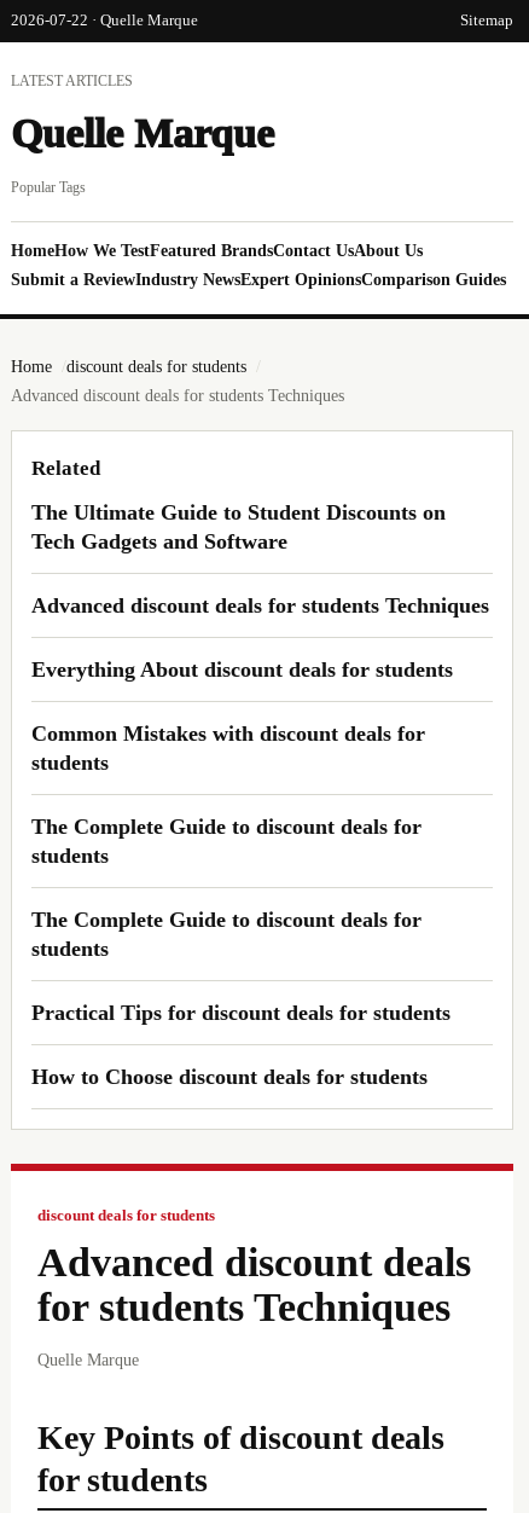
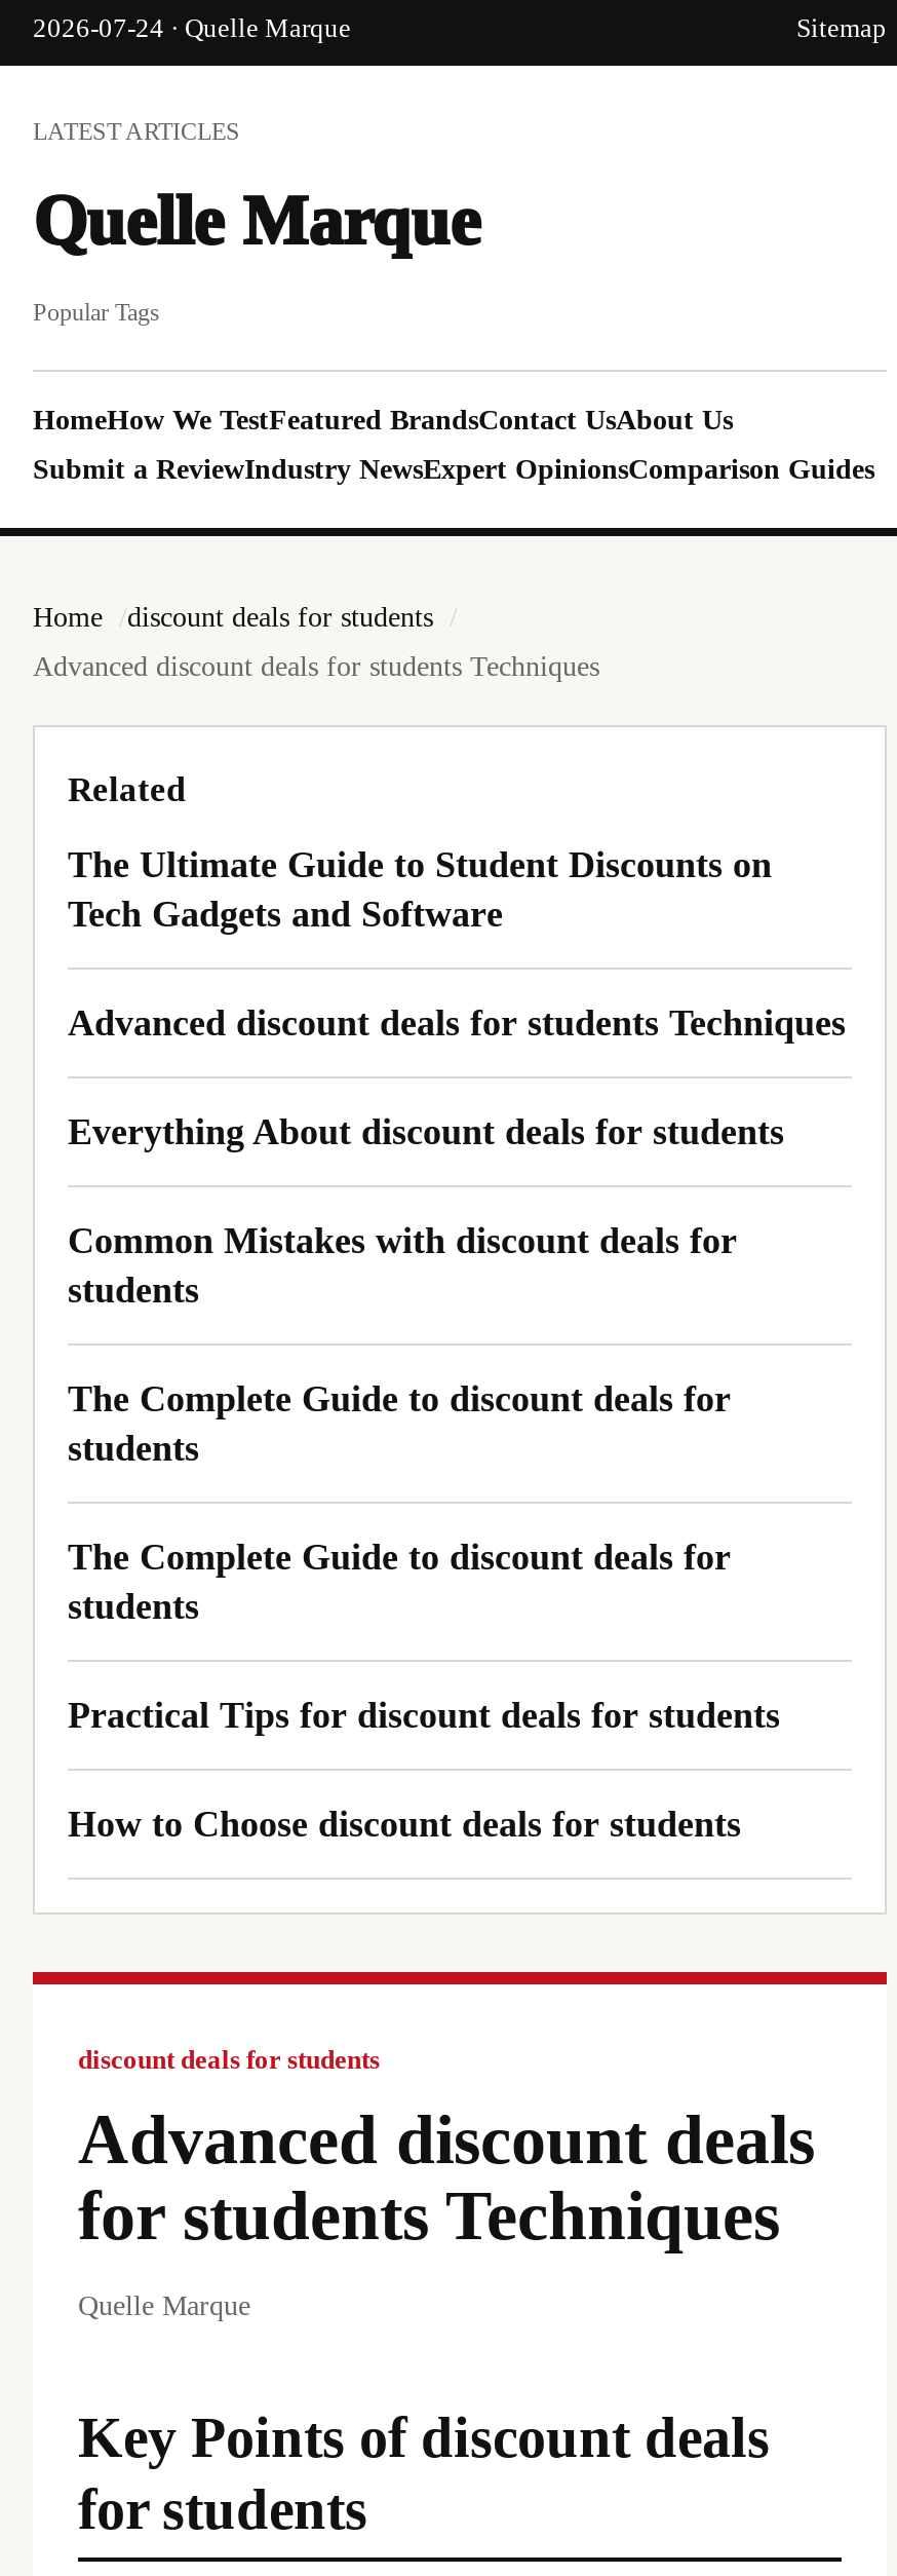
[11,11,198,29] 2026-07-22 · Quelle Marque -> [33,12,351,43] 2026-07-24 · Quelle Marque

